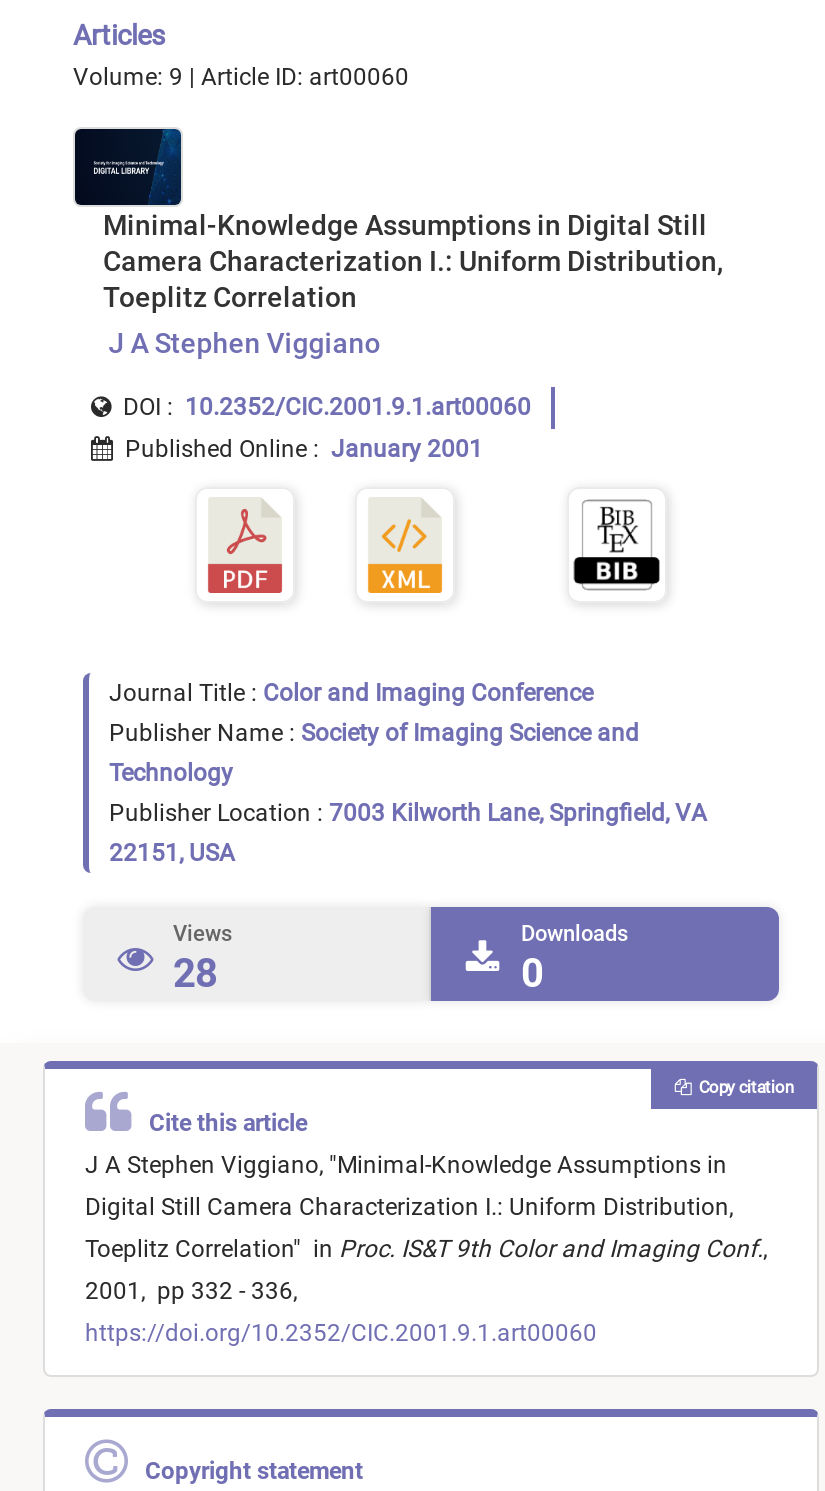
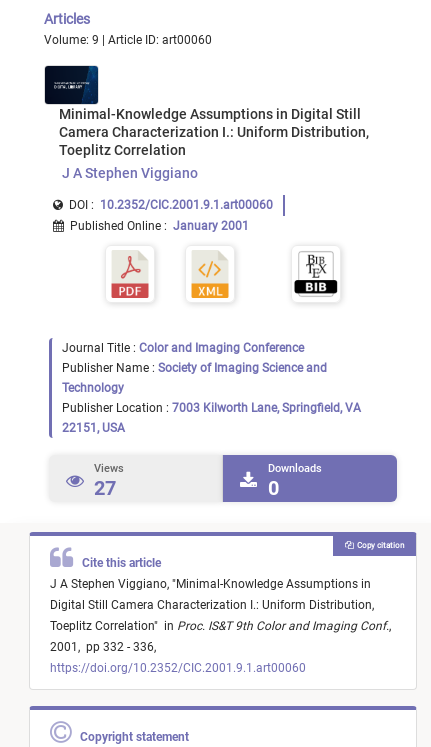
[173,949,217,997] 28 -> [94,476,116,500] 27

